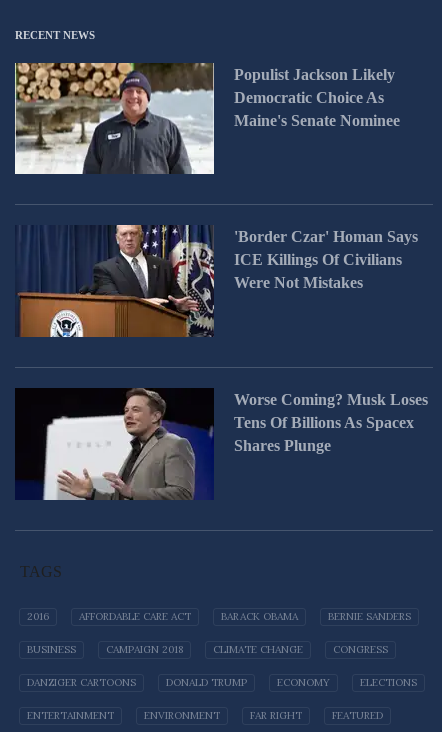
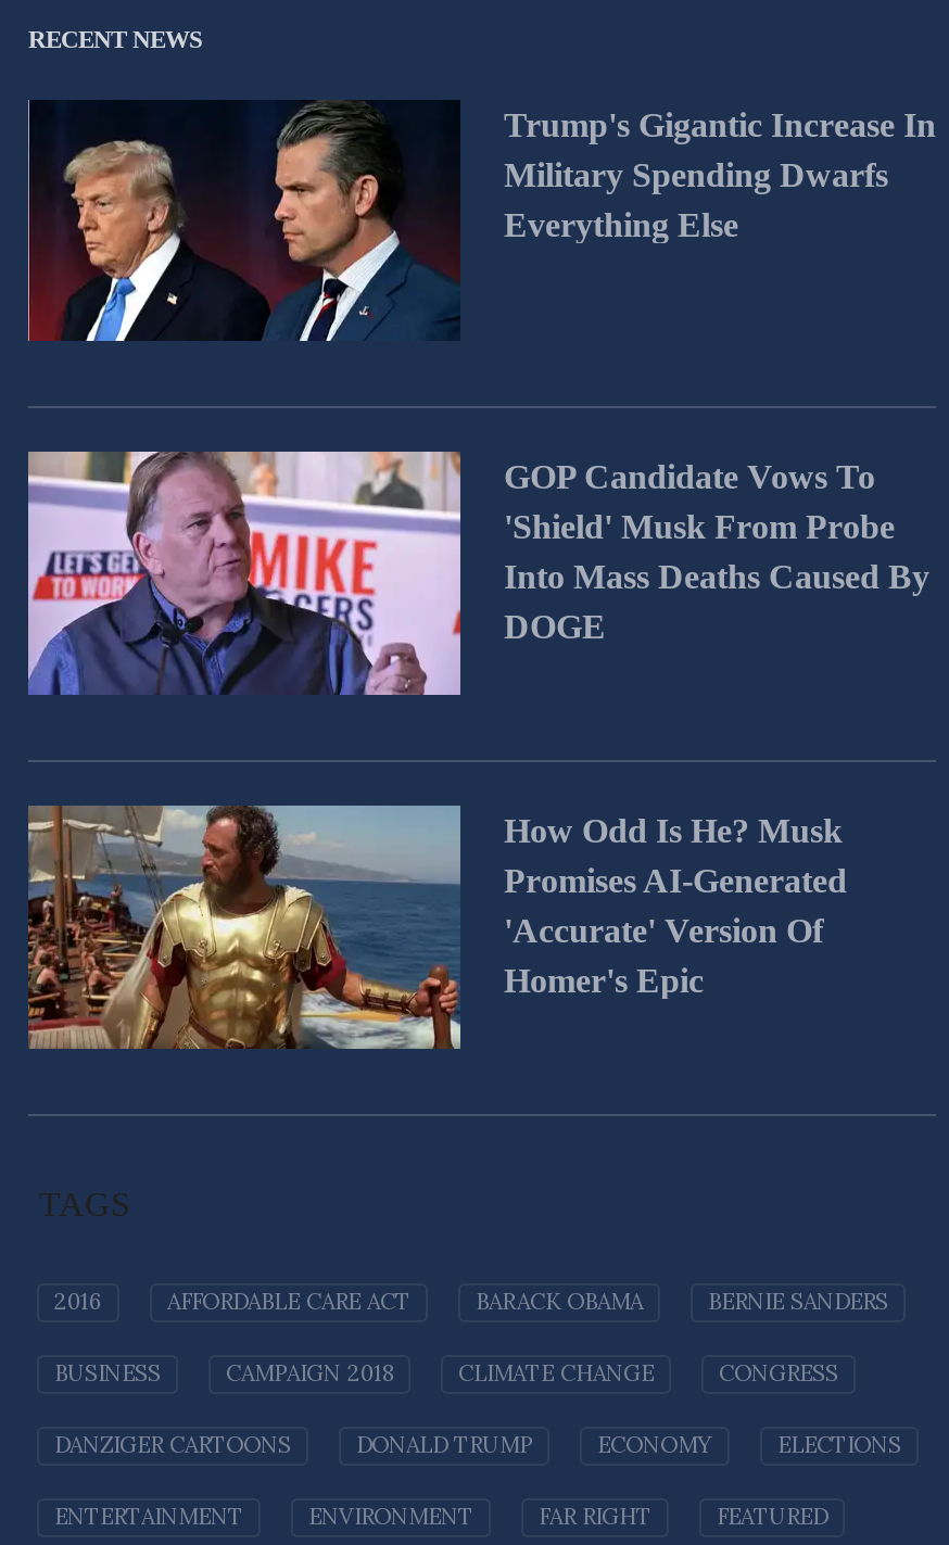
[14,62,400,175] [image] | Populist Jackson Likely | Democratic Choice As | Maine's Senate Nominee -> [28,100,936,343] [image] | Trump's Gigantic Increase In | Military Spending Dwarfs | Everything Else
[15,224,418,338] [image] | 'Border Czar' Homan Says | ICE Killings Of Civilians | Were Not Mistakes -> [26,449,929,697] [image] | GOP Candidate Vows To | 'Shield' Musk From Probe | Into Mass Deaths Caused By | DOGE
[15,387,428,501] [image] | Worse Coming? Musk Loses | Tens Of Billions As Spacex | Shares Plunge -> [26,803,847,1051] [image] | How Odd Is He? Musk | Promises AI-Generated | 'Accurate' Version Of | Homer's Epic

